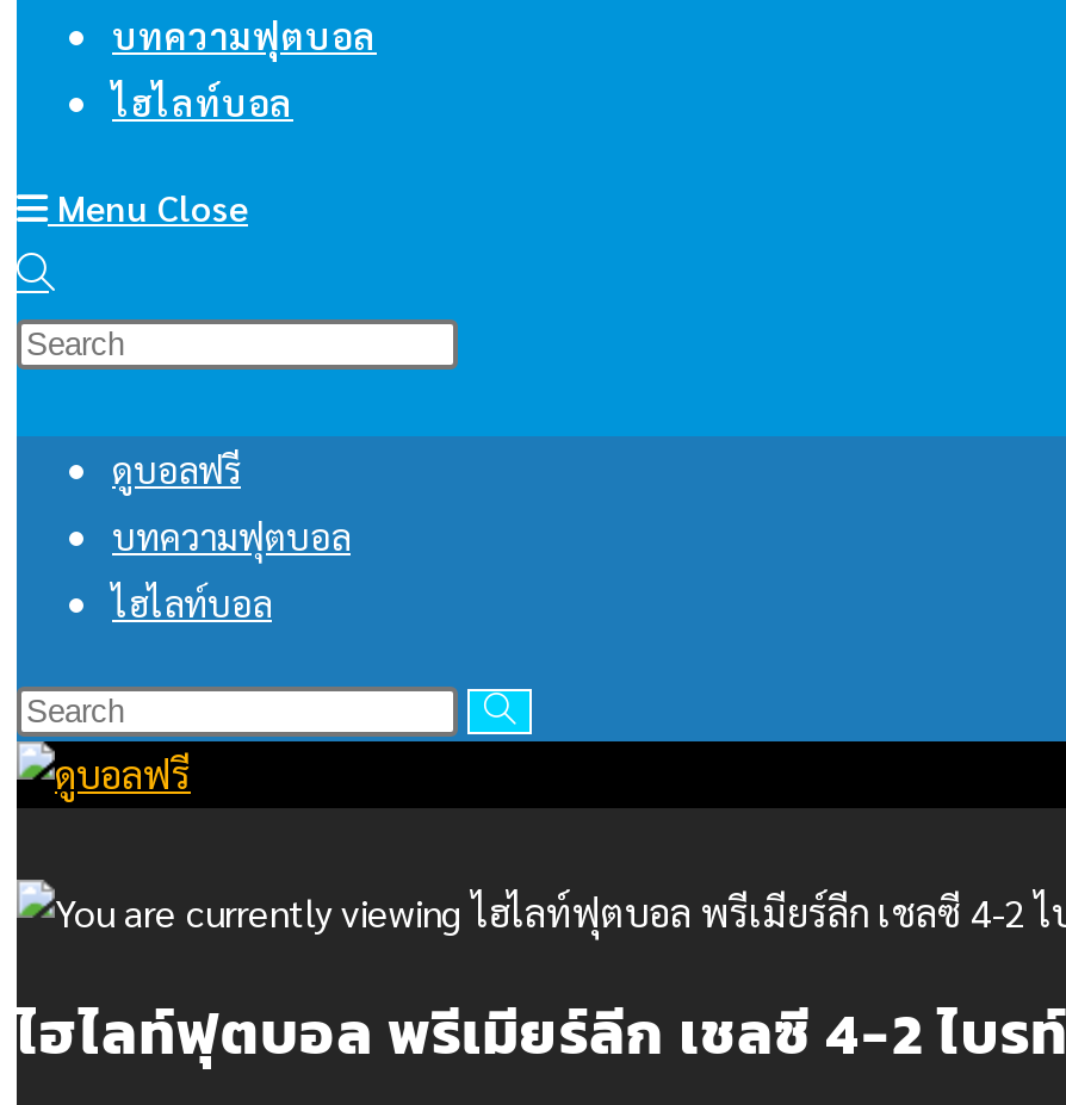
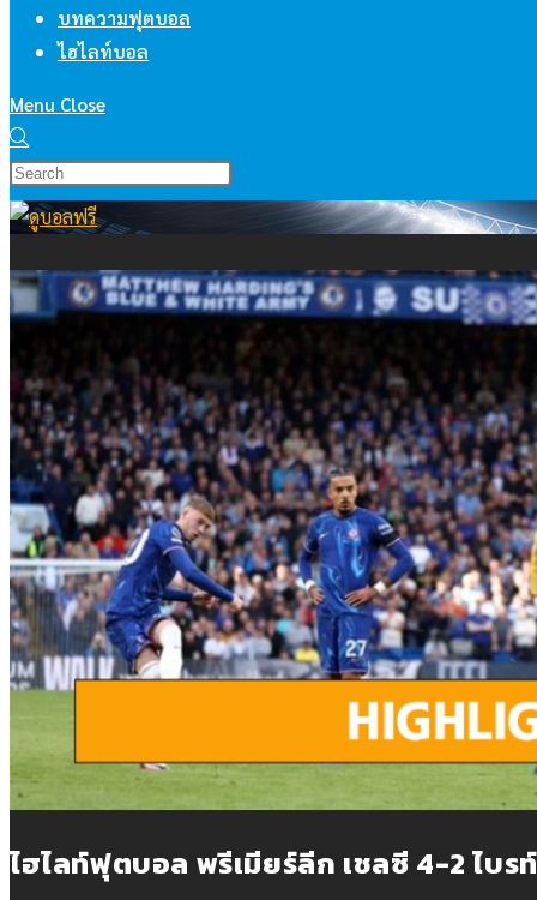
[14,398,1059,939] [image] -> [8,199,533,811] [image]
[112,446,351,625] ดูบอลฟรี | บทความฟุตบอล | ไฮไลท์บอล -> none

